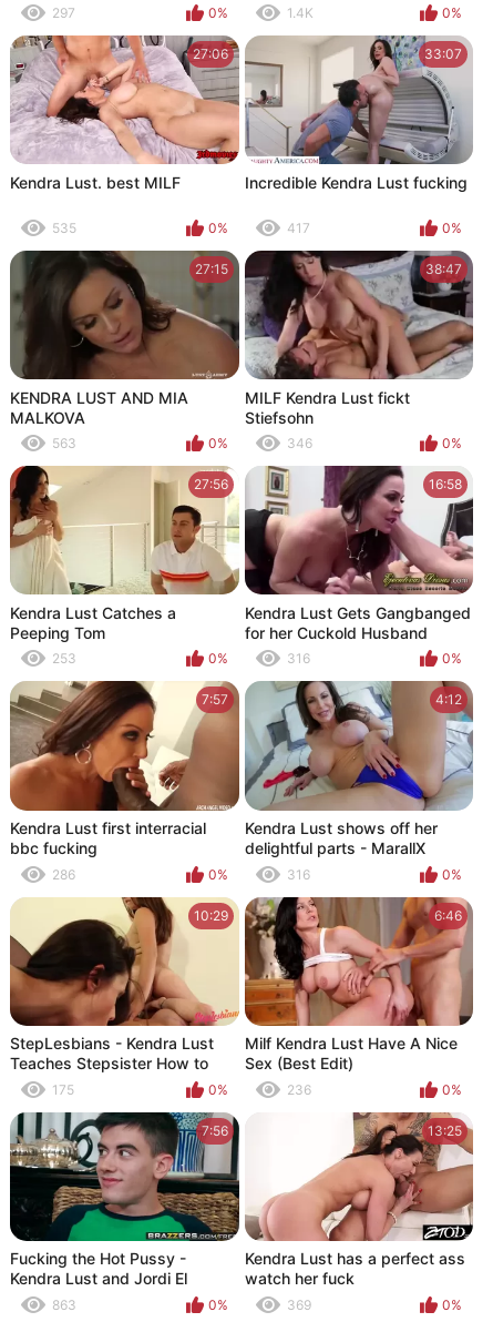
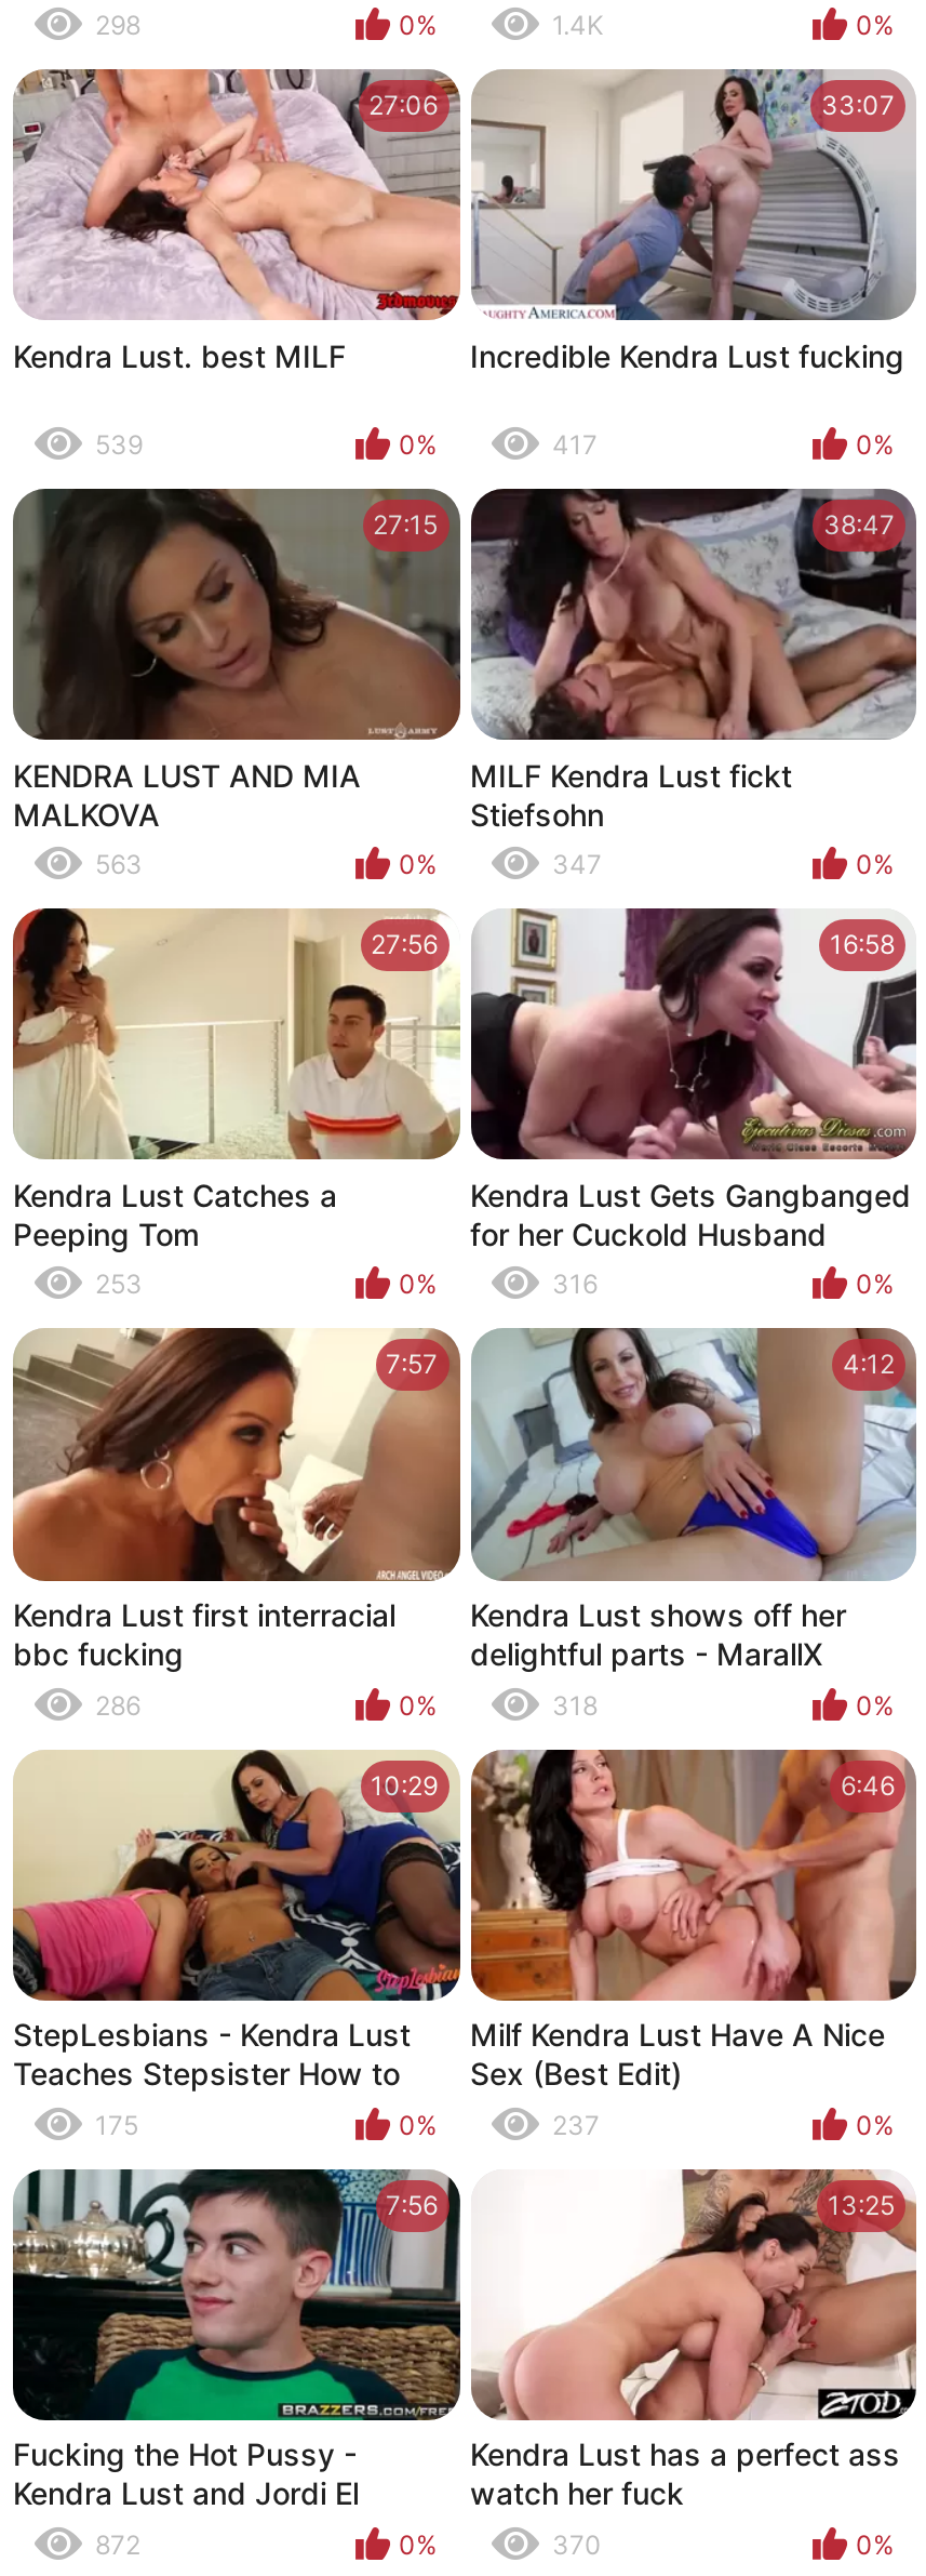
[52,4,75,21] 297 -> [95,8,140,41] 298
[52,220,76,236] 535 -> [95,428,143,461] 539
[286,435,312,452] 346 -> [552,848,602,881] 347
[286,866,310,882] 316 -> [552,1688,598,1721] 318
[10,896,239,1027] [image] -> [13,1750,462,2003] [image]
[286,1081,311,1098] 236 -> [552,2108,600,2141] 237
[52,1296,76,1313] 863 -> [95,2528,140,2561] 872
[286,1296,311,1313] 369 -> [552,2528,602,2561] 370

